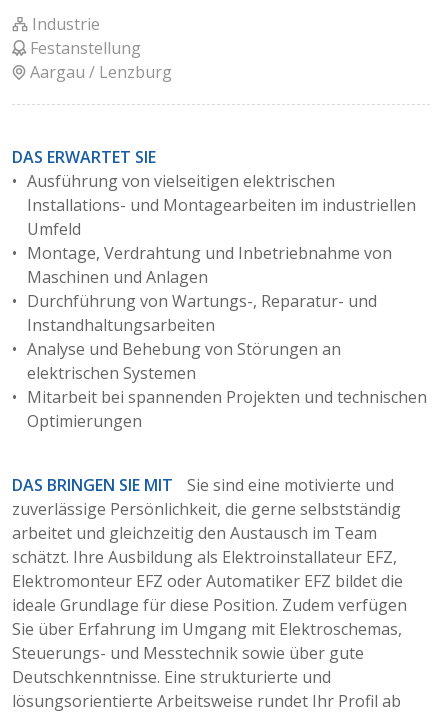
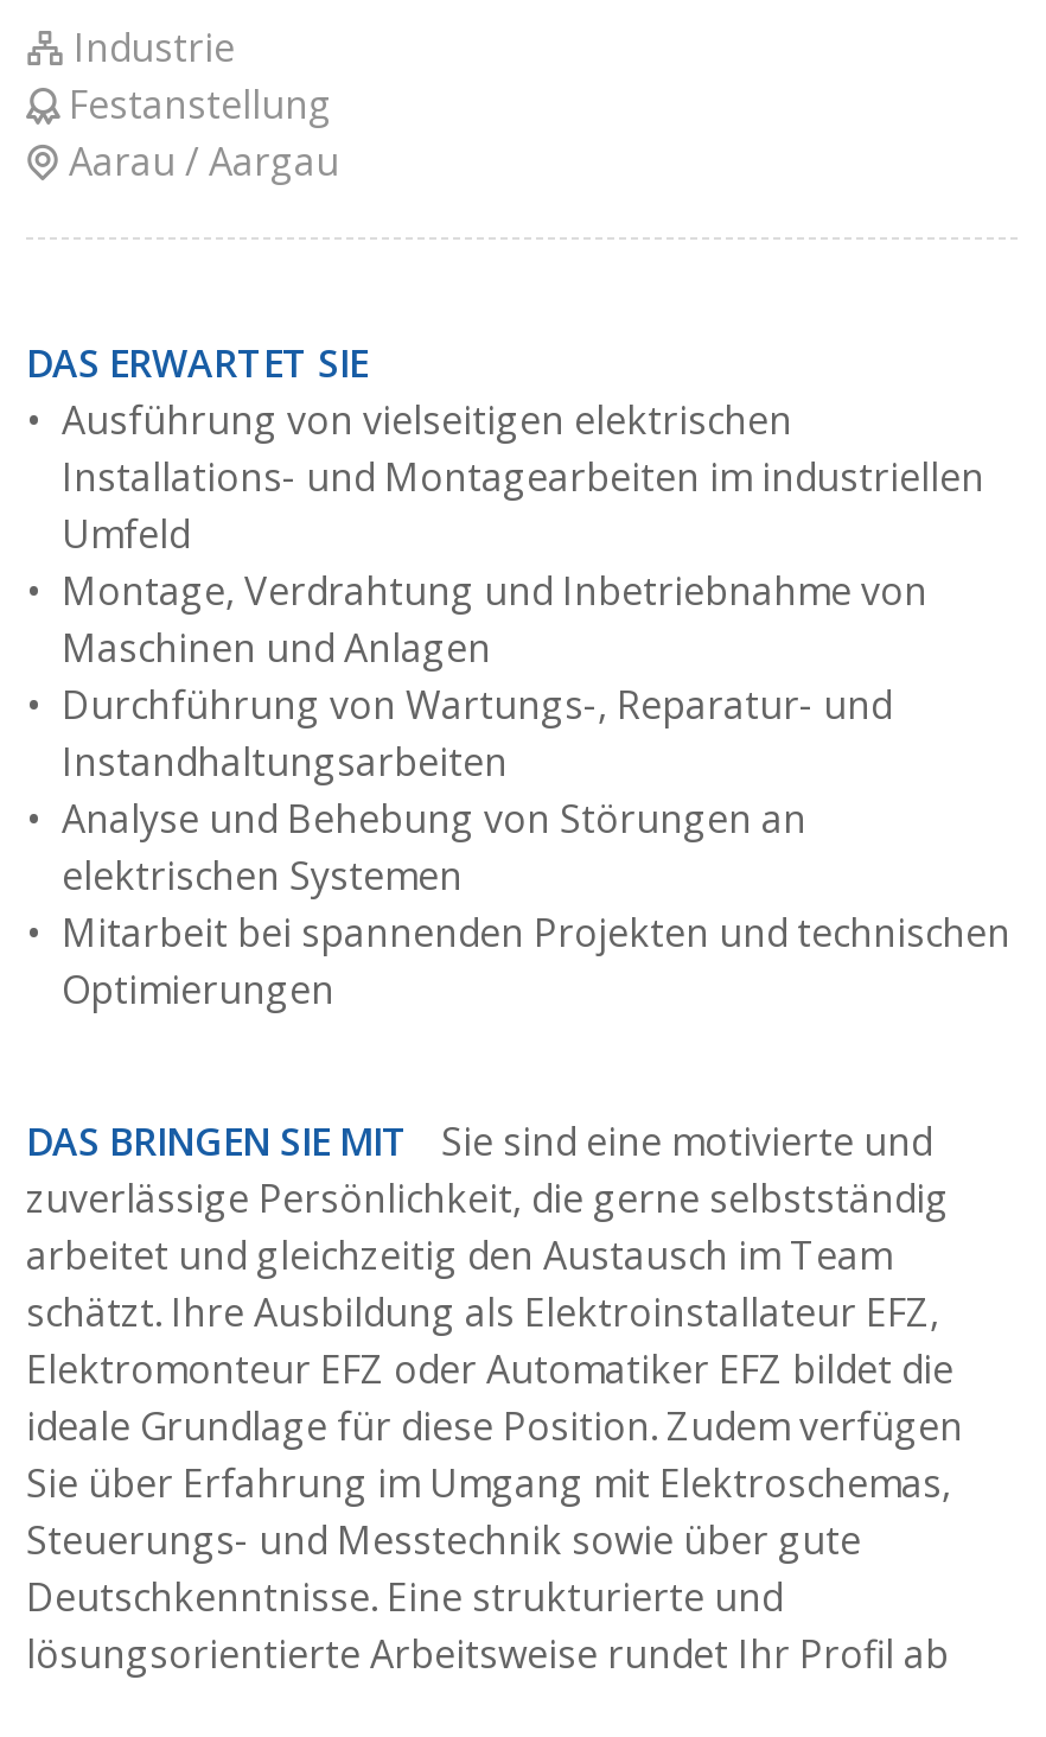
[26,61,172,83] Aargau / Lenzburg -> [59,135,339,187] Aarau / Aargau

